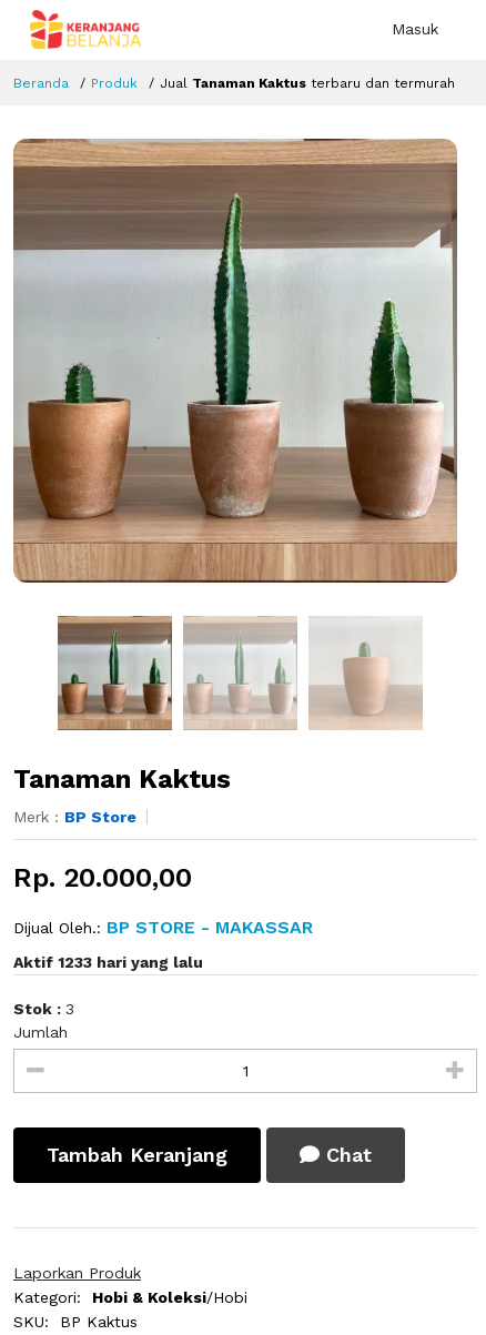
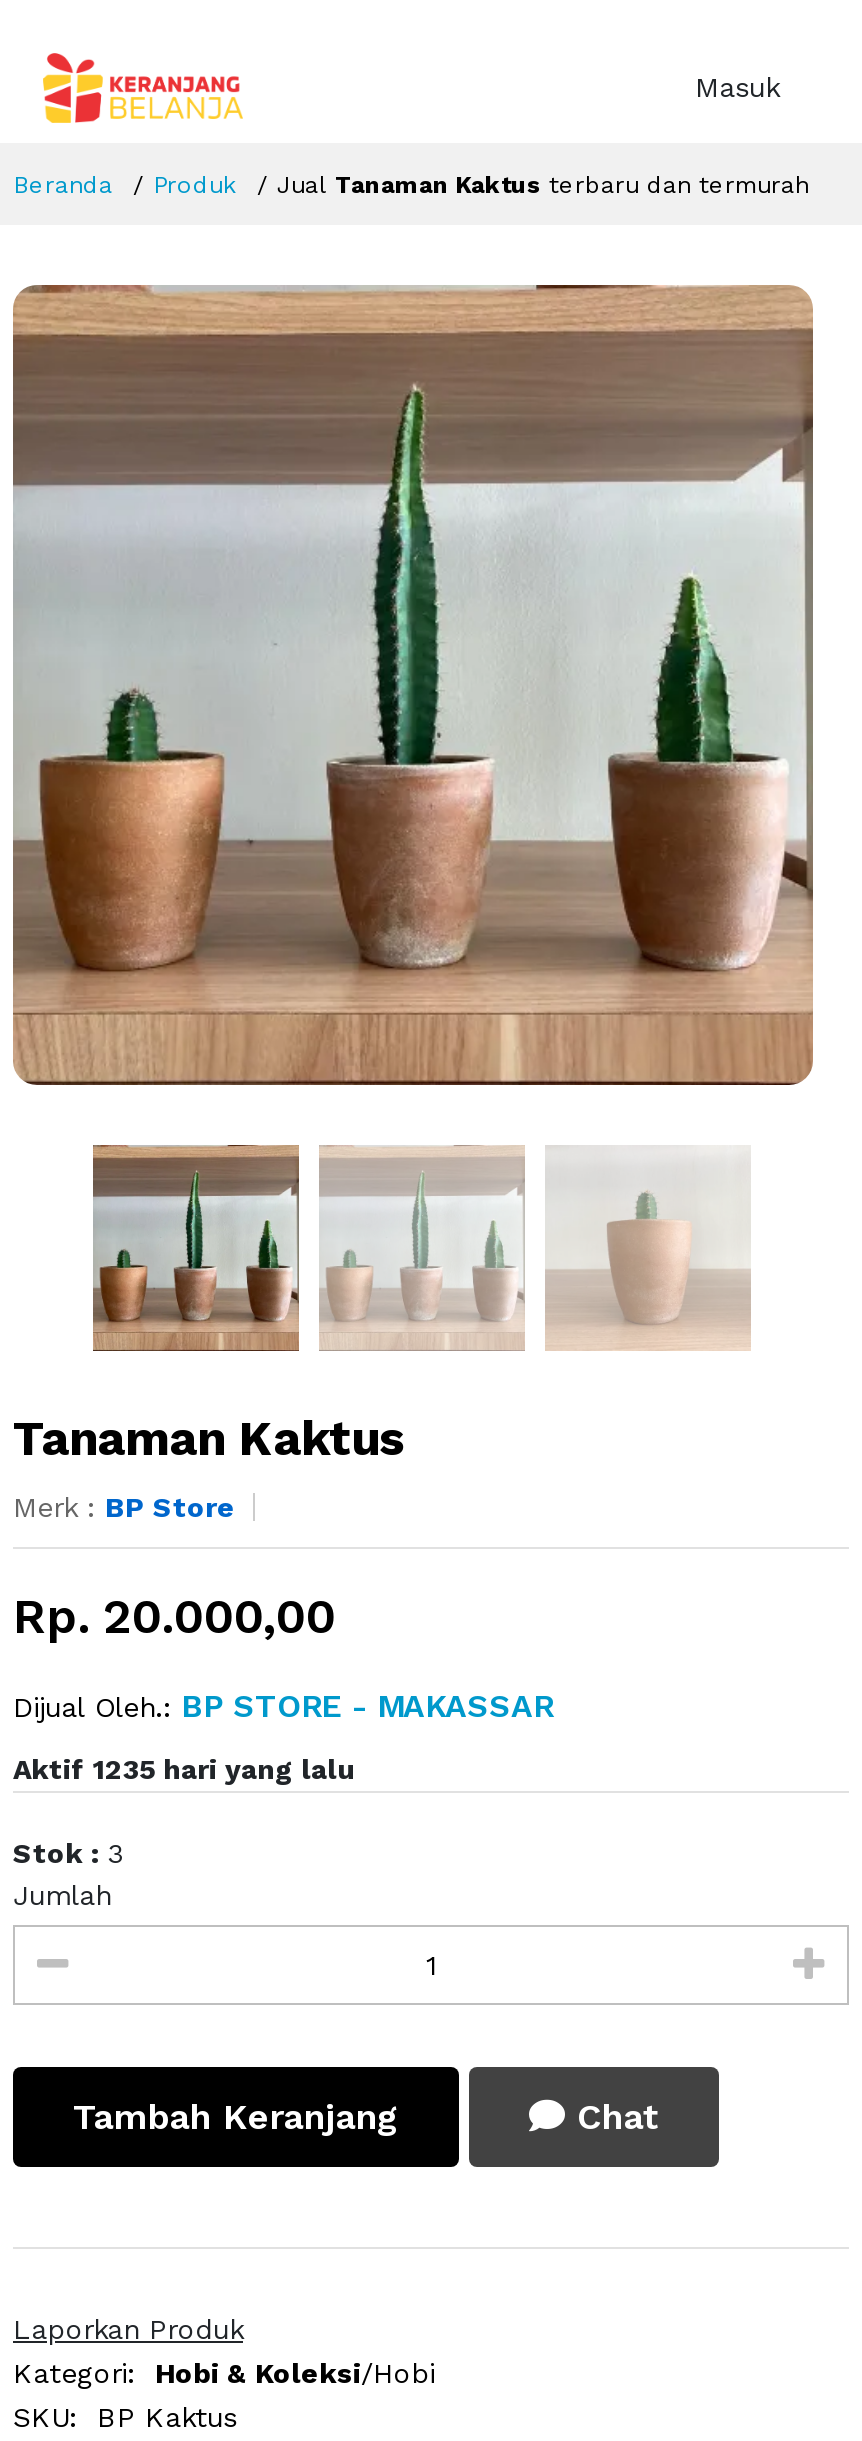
[13,954,203,971] Aktif 1233 hari yang lalu -> [13,1754,355,1786] Aktif 1235 hari yang lalu

